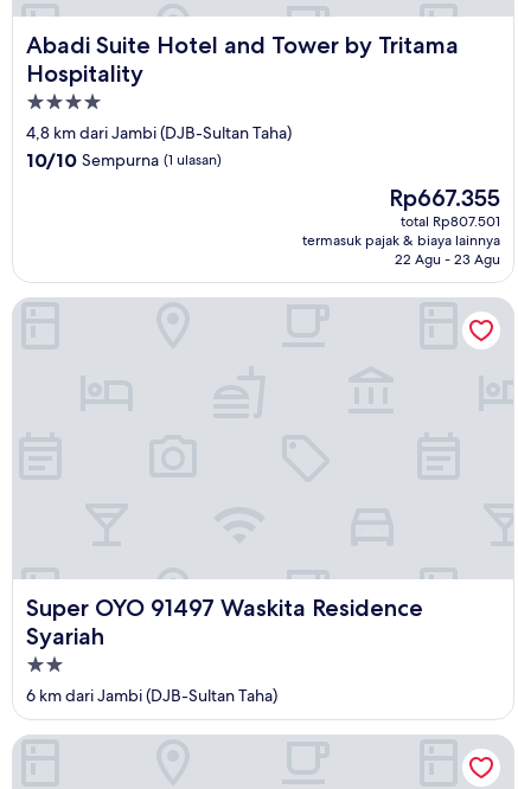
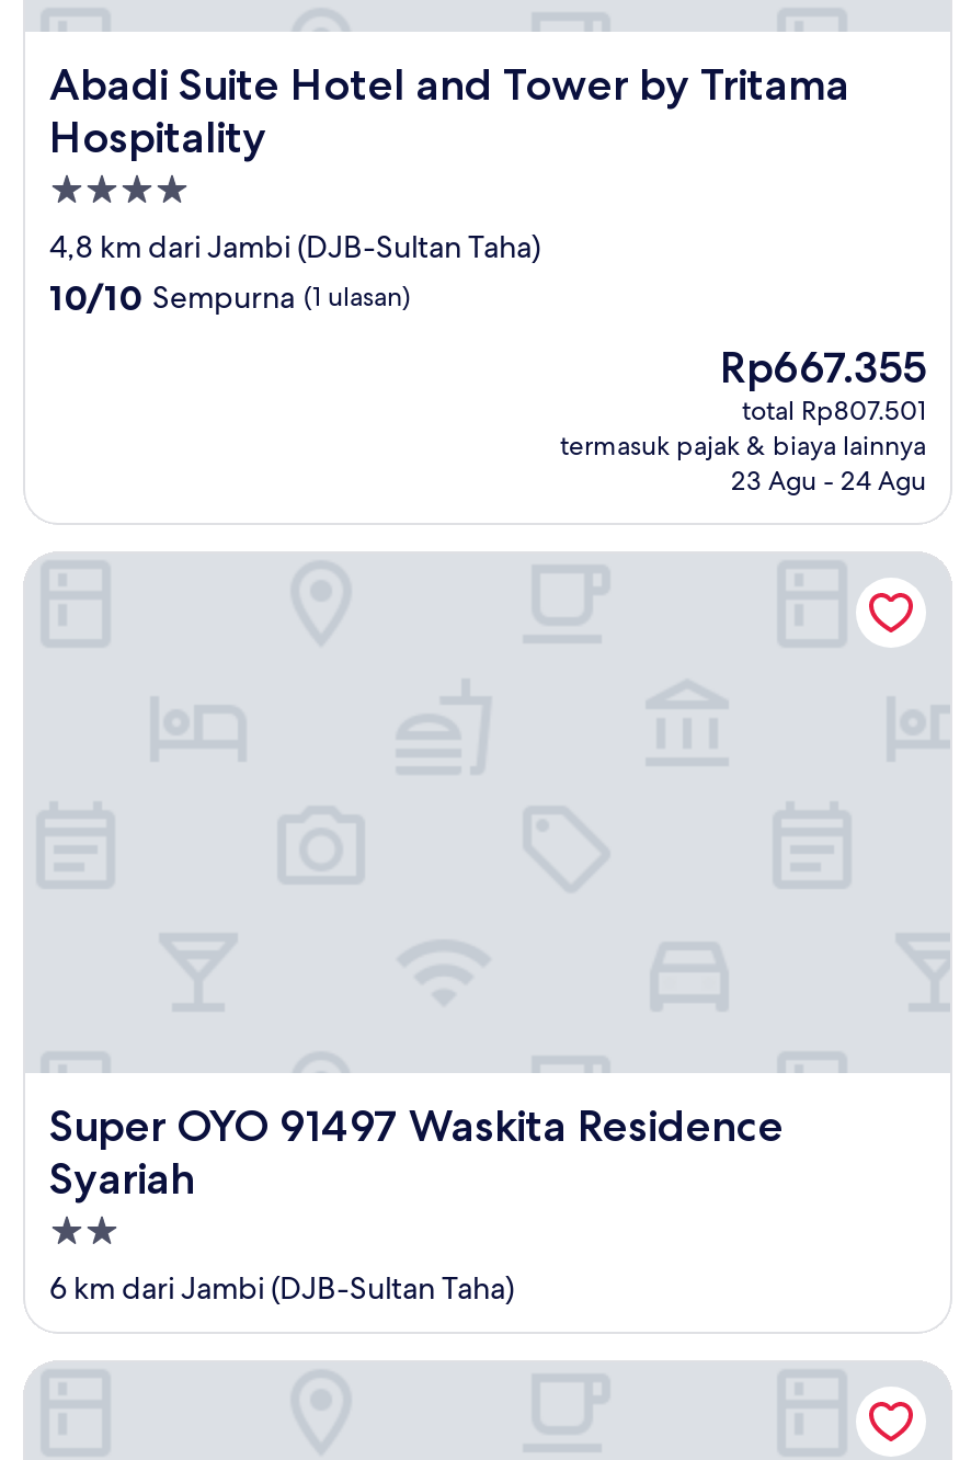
[395,249,500,268] 22 Agu - 23 Agu -> [731,463,926,498] 23 Agu - 24 Agu

